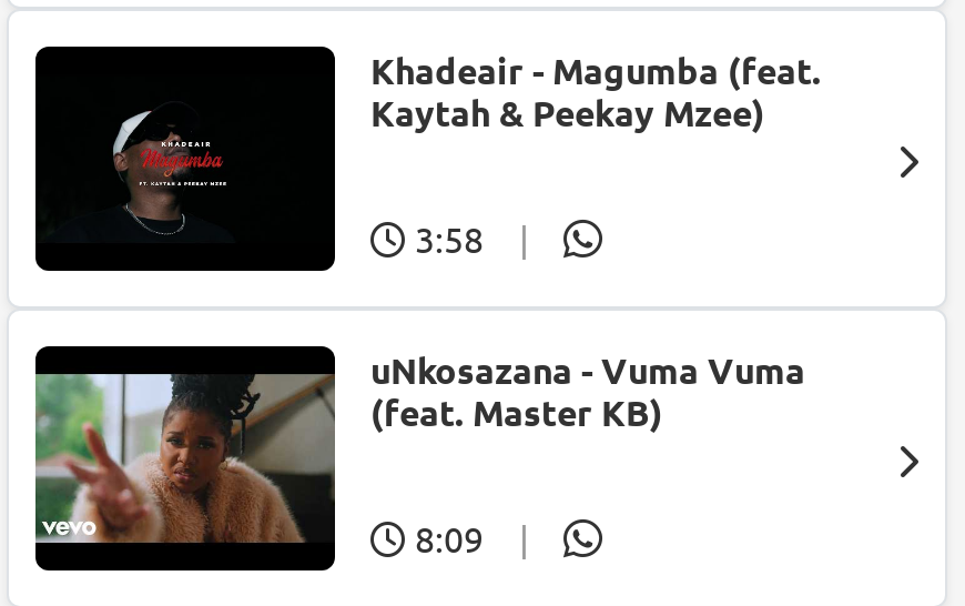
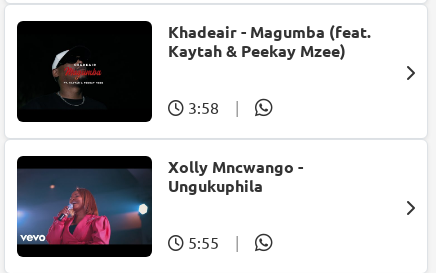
[33,346,805,544] [image] | uNkosazana - Vuma Vuma | (feat. Master KB) -> [16,156,303,245] [image] | Xolly Mncwango - | Ungukuphila
[415,515,484,559] 8:09 -> [188,232,219,252] 5:55

